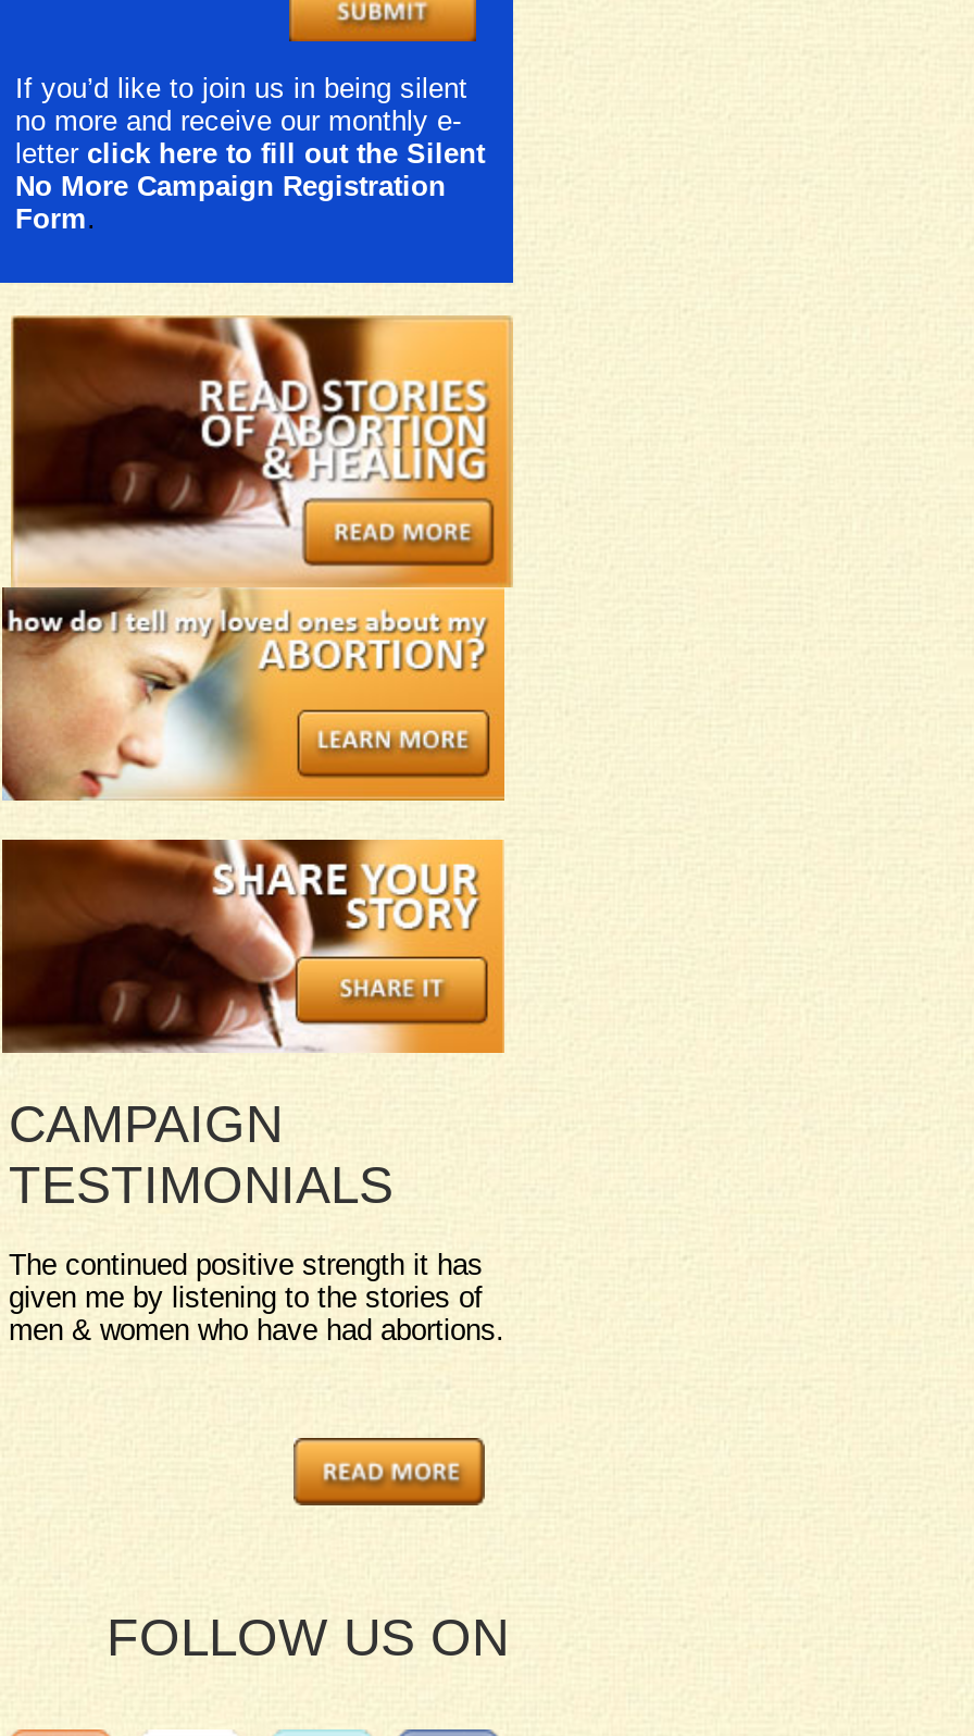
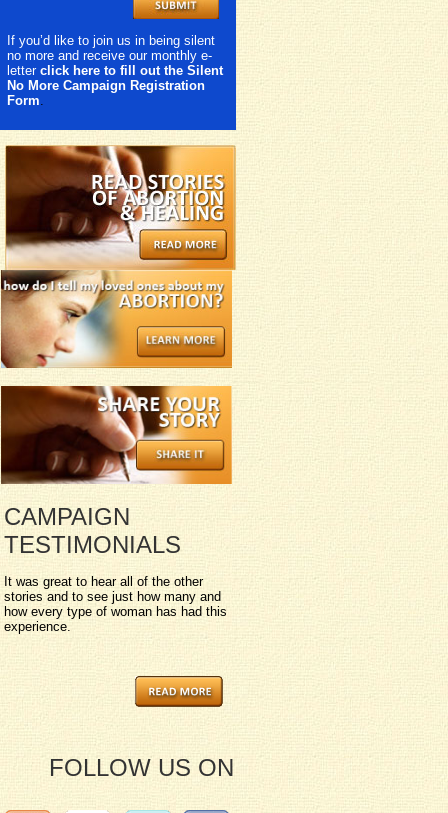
[9,1249,504,1347] The continued positive strength it has | given me by listening to the stories of | men & women who have had abortions. -> [4,574,227,634] It was great to hear all of the other | stories and to see just how many and | how every type of woman has had this | experience.

